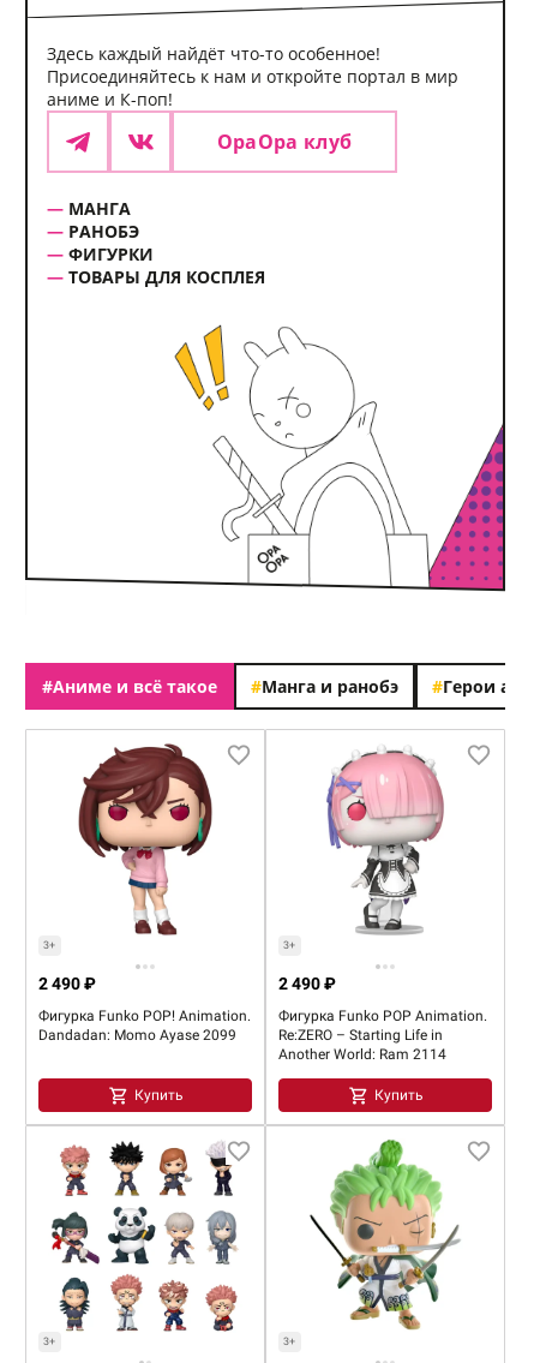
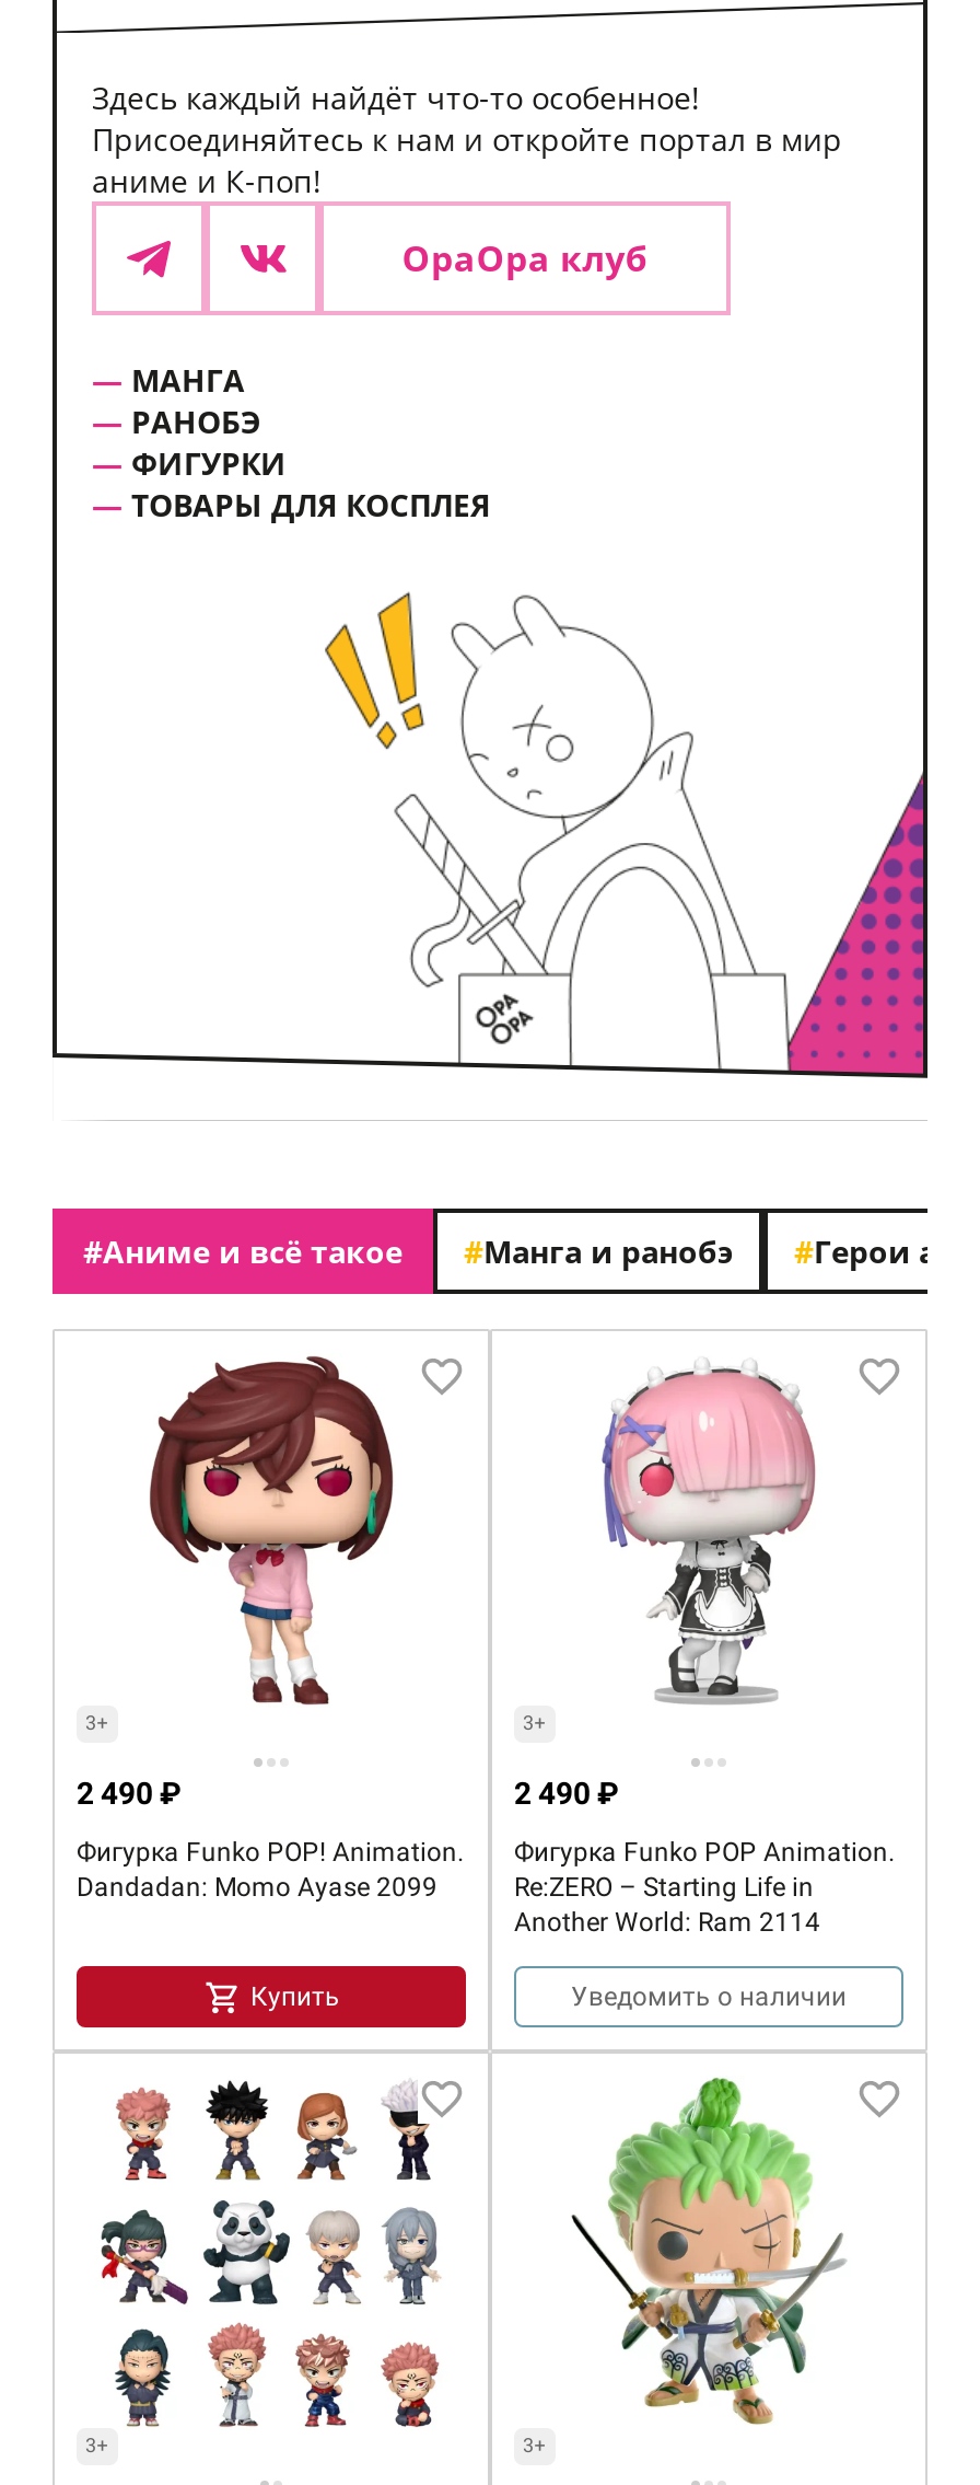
[374,1087,423,1103] Купить -> [571,1981,847,2012] Уведомить о наличии

